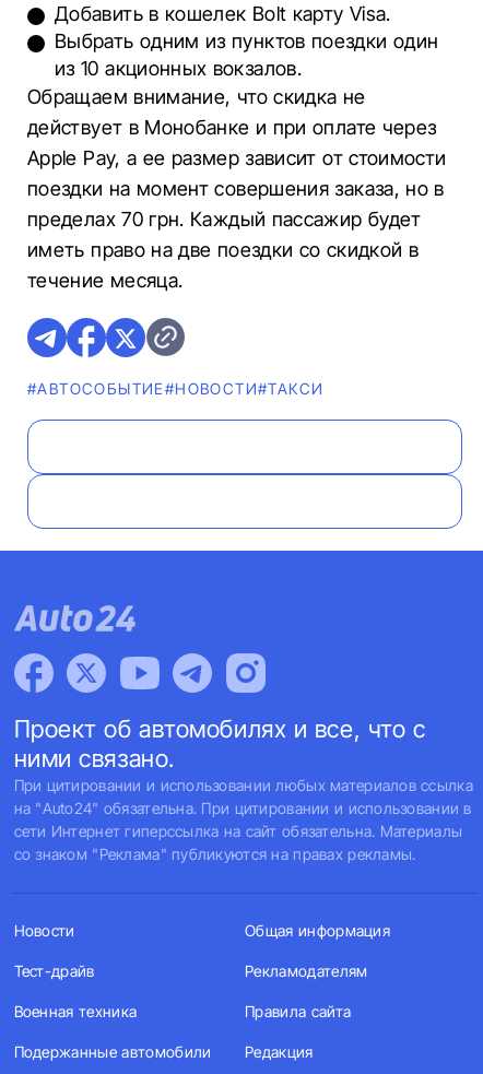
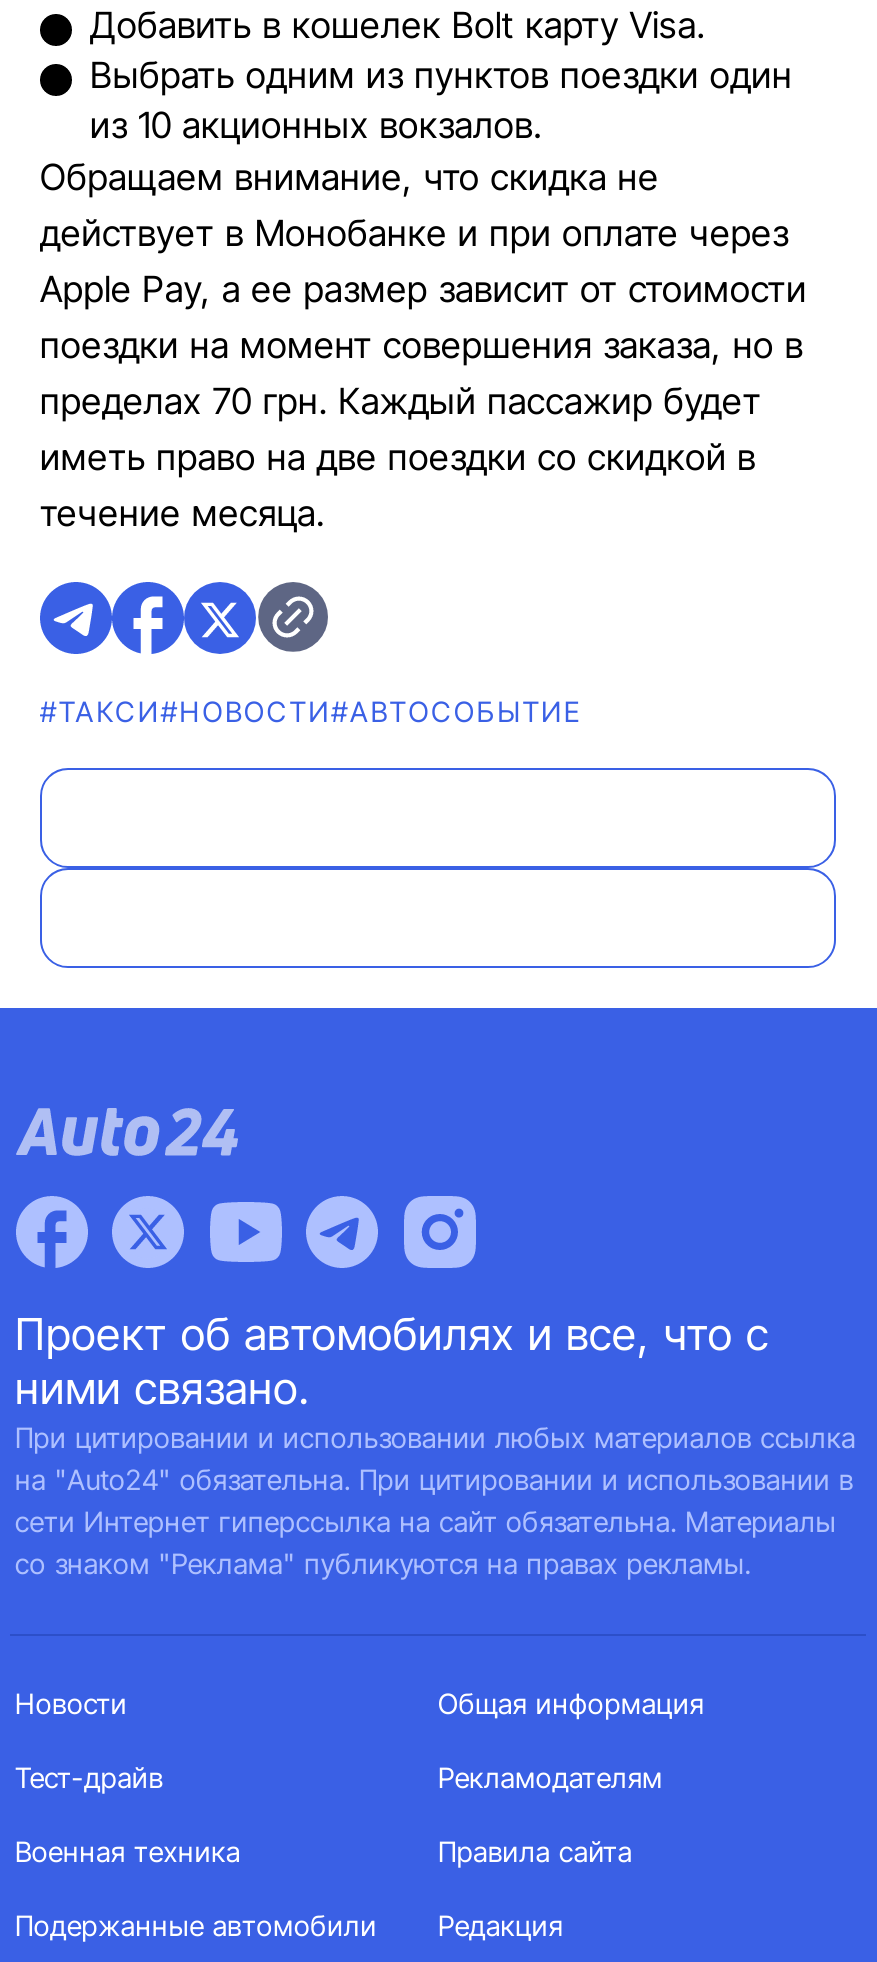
[27,379,324,398] #АВТОСОБЫТИЕ#НОВОСТИ#ТАКСИ -> [40,694,583,728] #ТАКСИ#НОВОСТИ#АВТОСОБЫТИЕ

